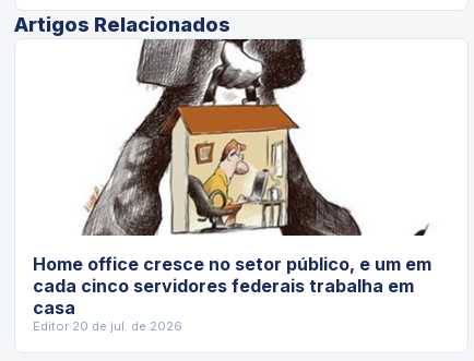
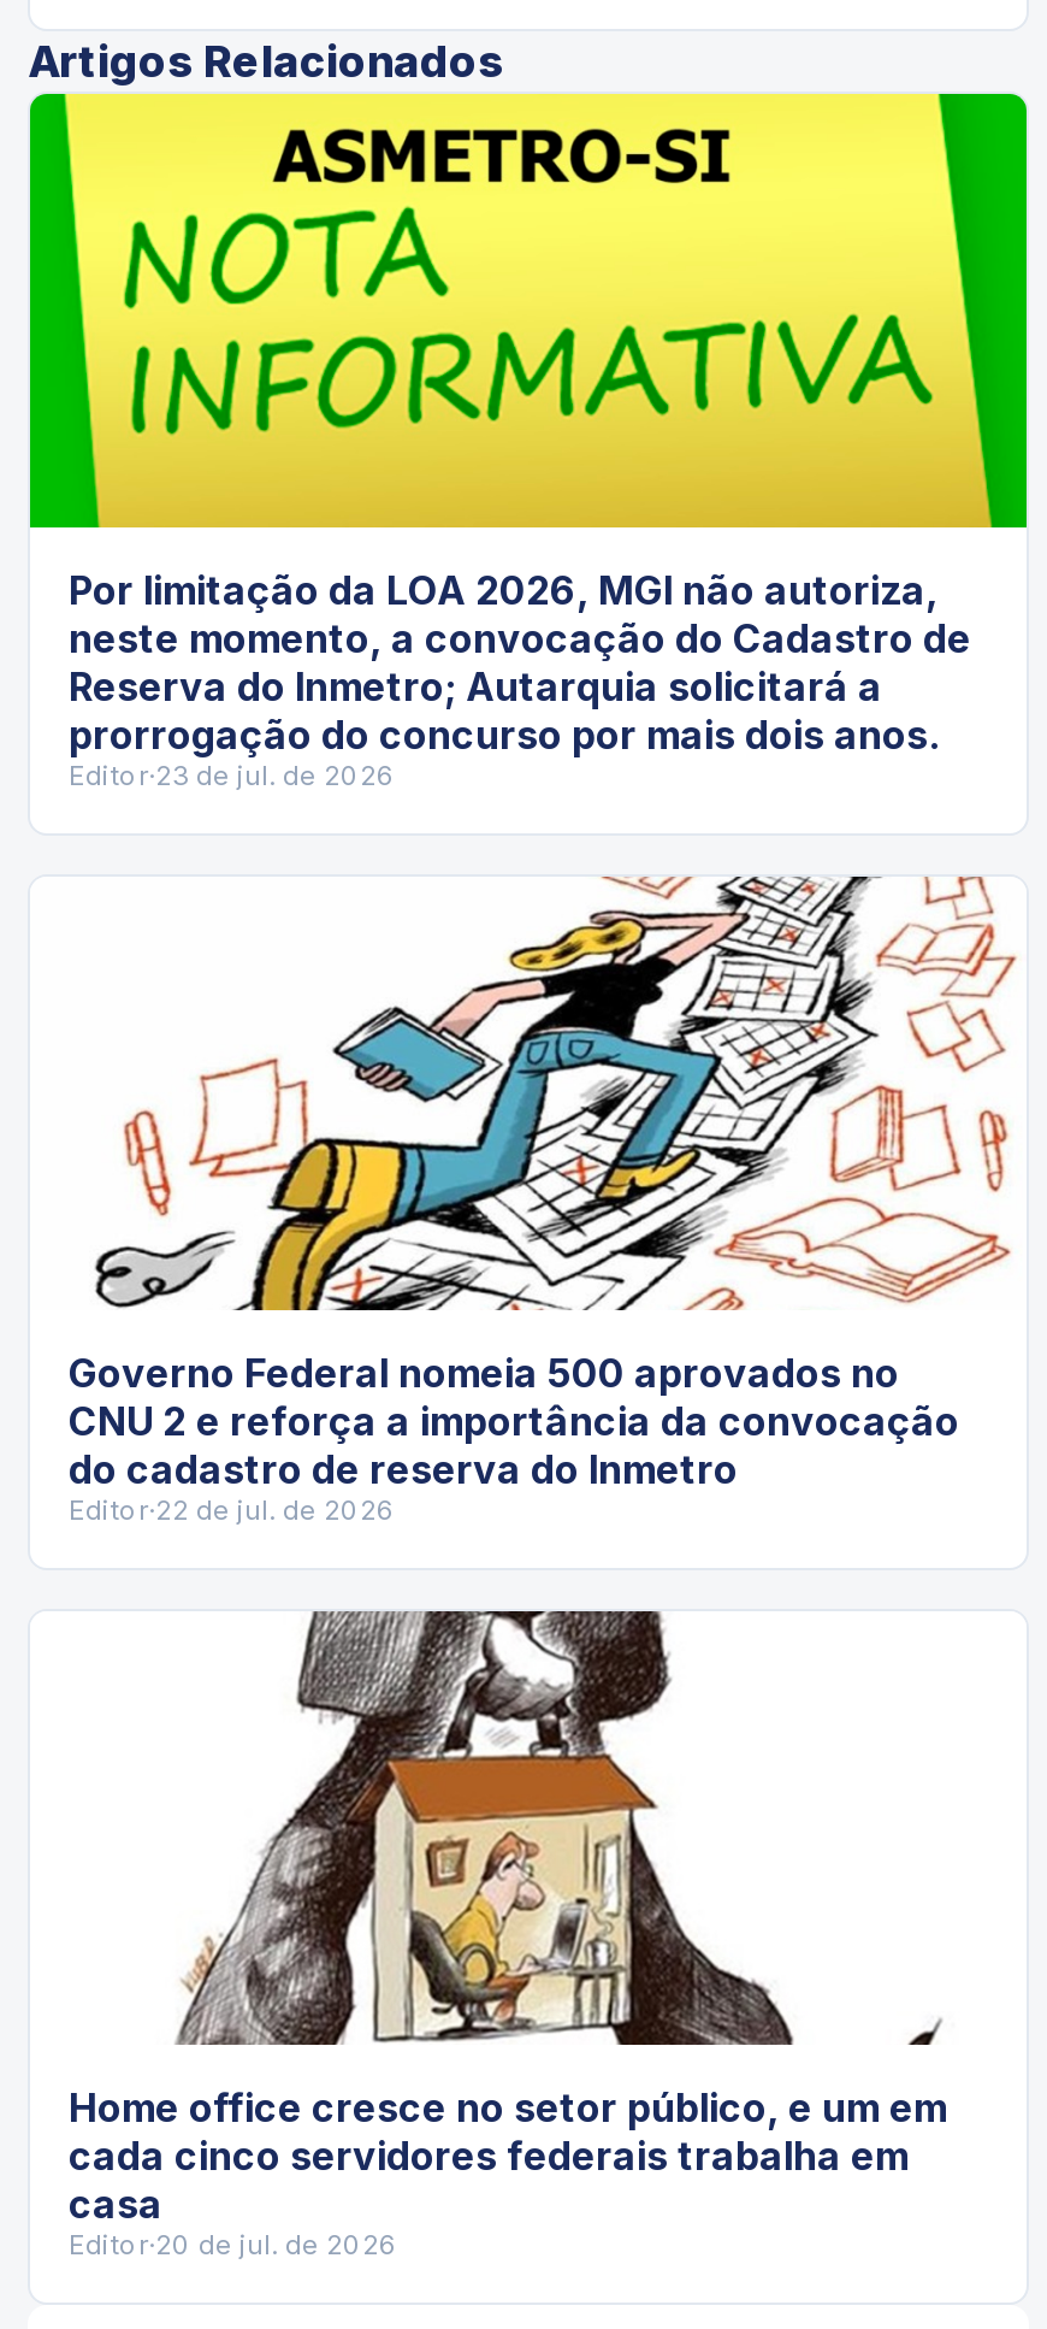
none -> [28,92,1029,794] [image] | Por limitação da LOA 2026, MGI não autoriza, | neste momento, a convocação do Cadastro de | Reserva do Inmetro; Autarquia solicitará a | prorrogação do concurso por mais dois anos. | Editor ·23 de jul. de 2026
none -> [69,874,1017,1528] [image] | Governo Federal nomeia 500 aprovados no | CNU 2 e reforça a importância da convocação | do cadastro de reserva do Inmetro | Editor ·22 de jul. de 2026

